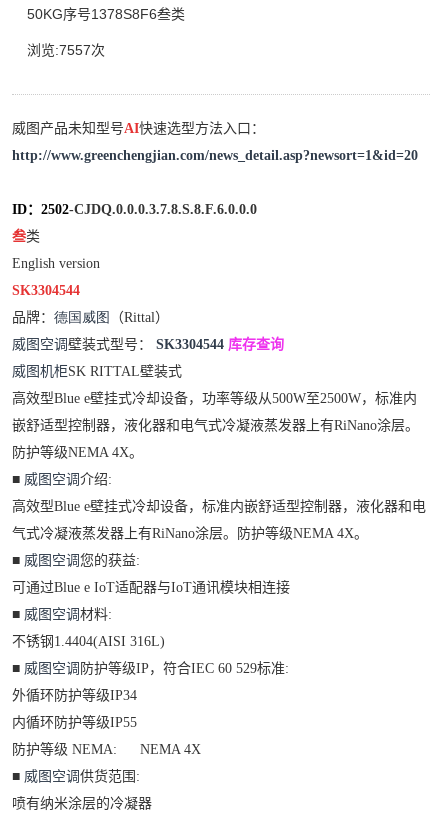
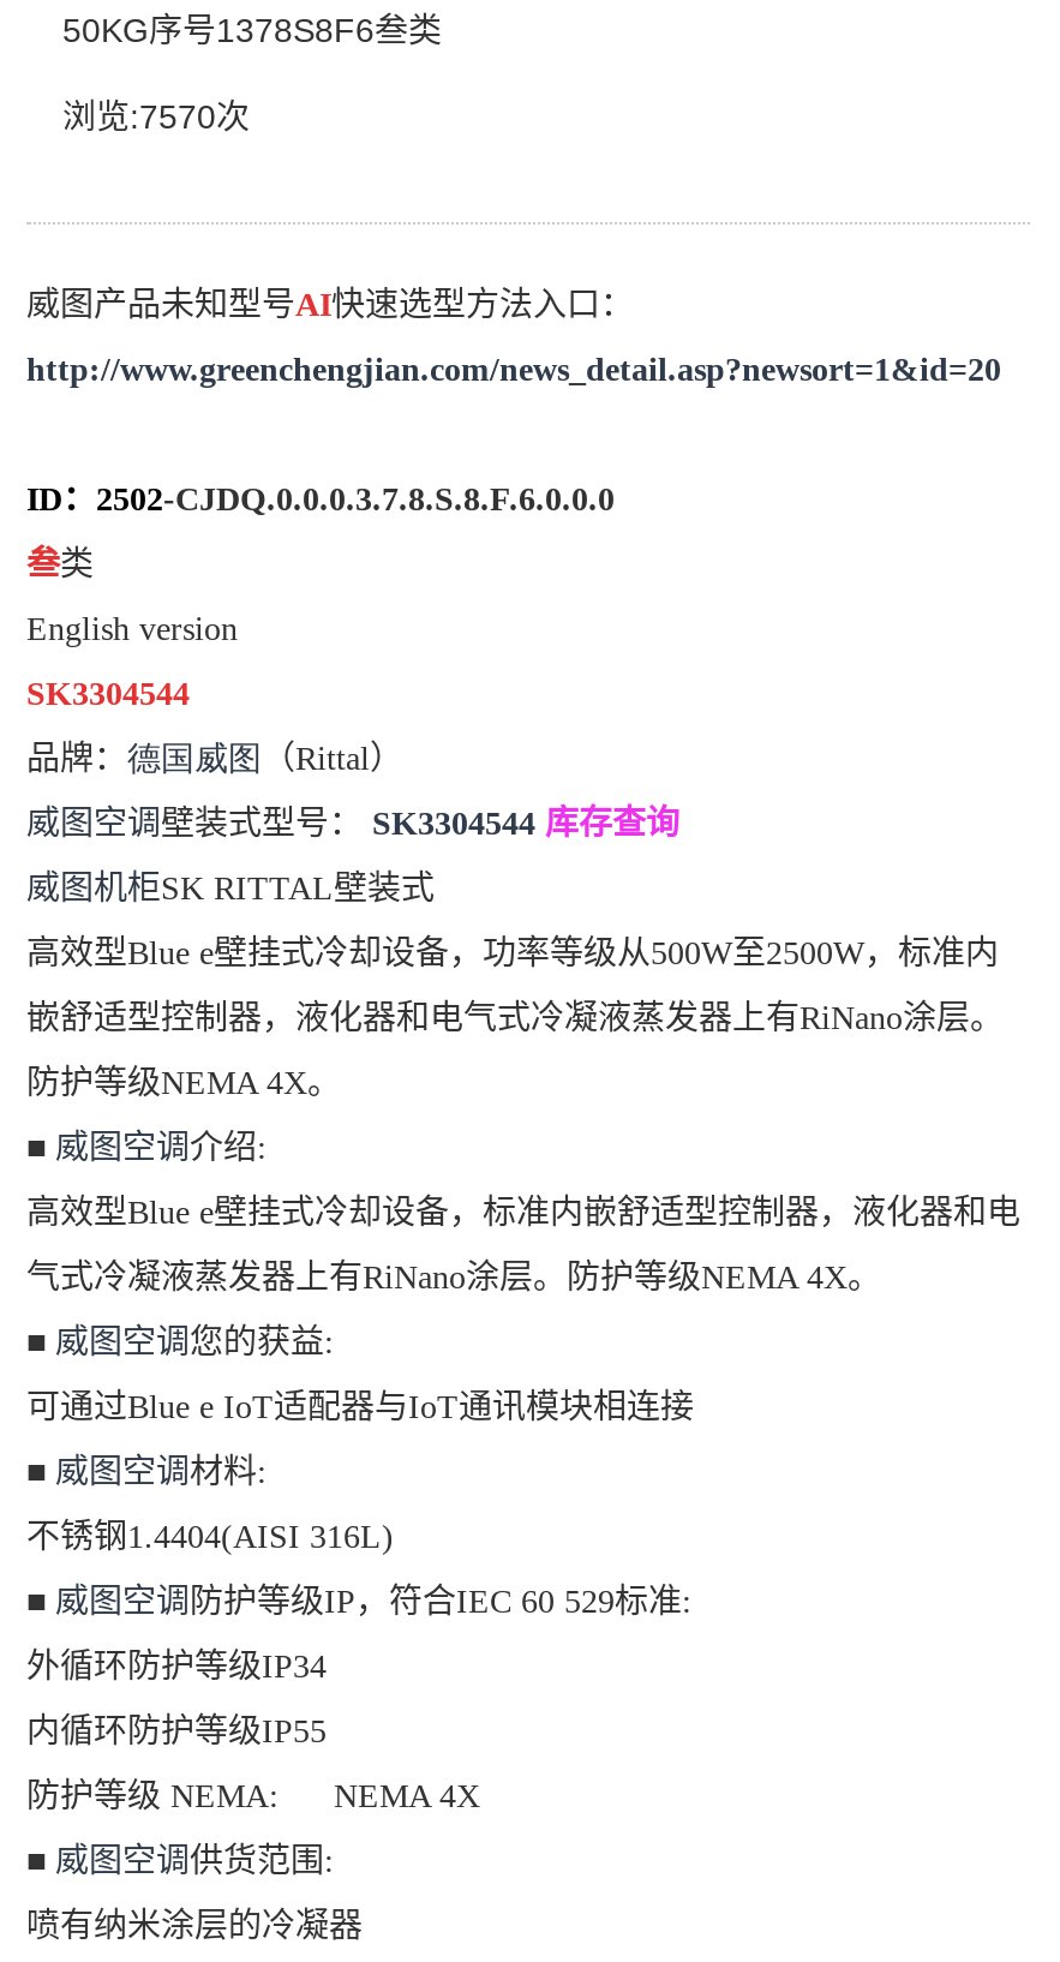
[27,42,105,58] 浏览:7557次 -> [62,98,250,137] 浏览:7570次

